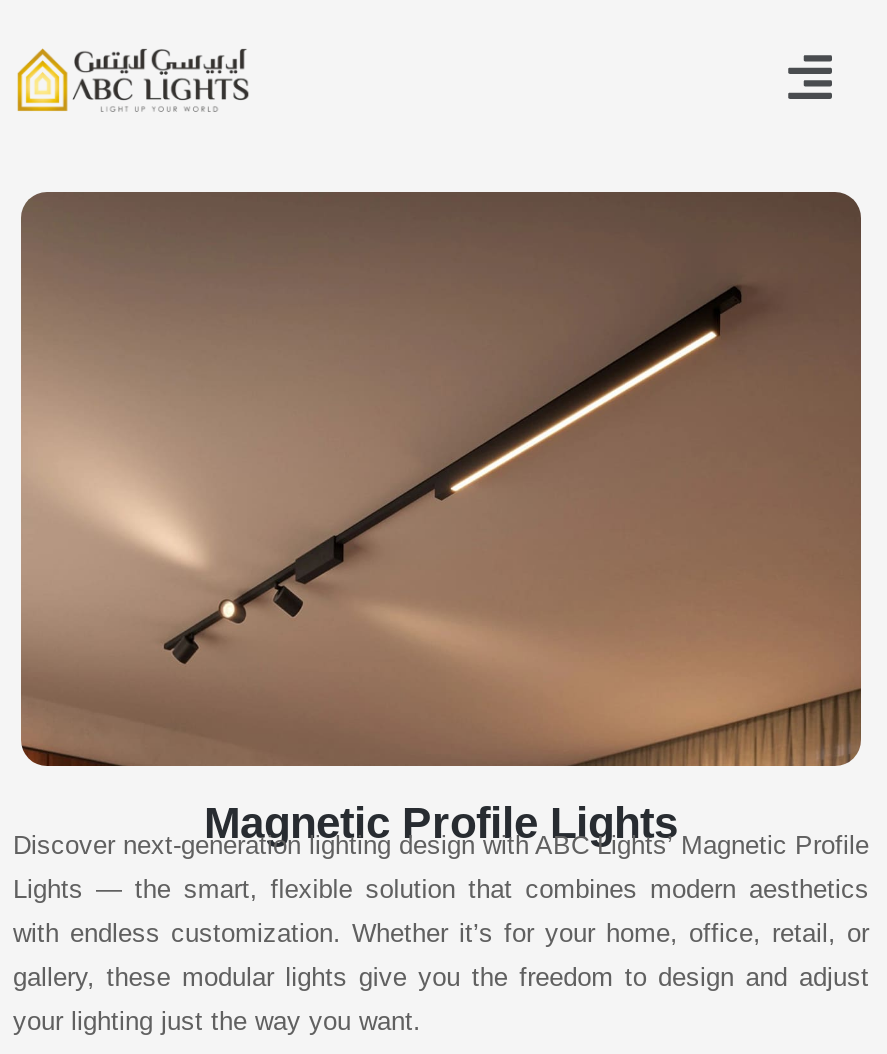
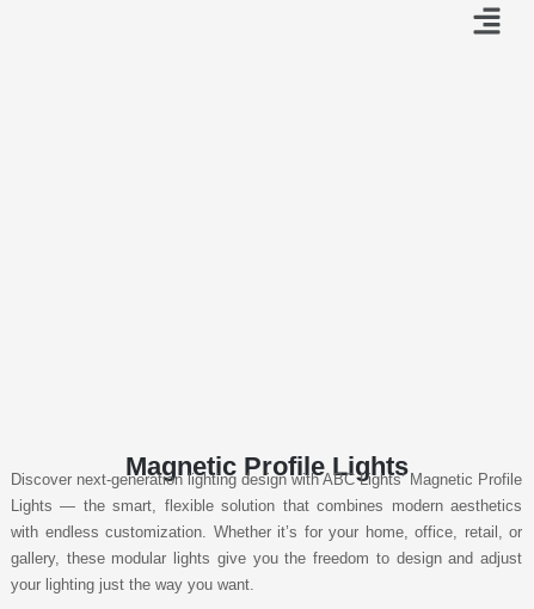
[15,48,251,114] [image] -> none
[19,190,863,768] [image] -> none

